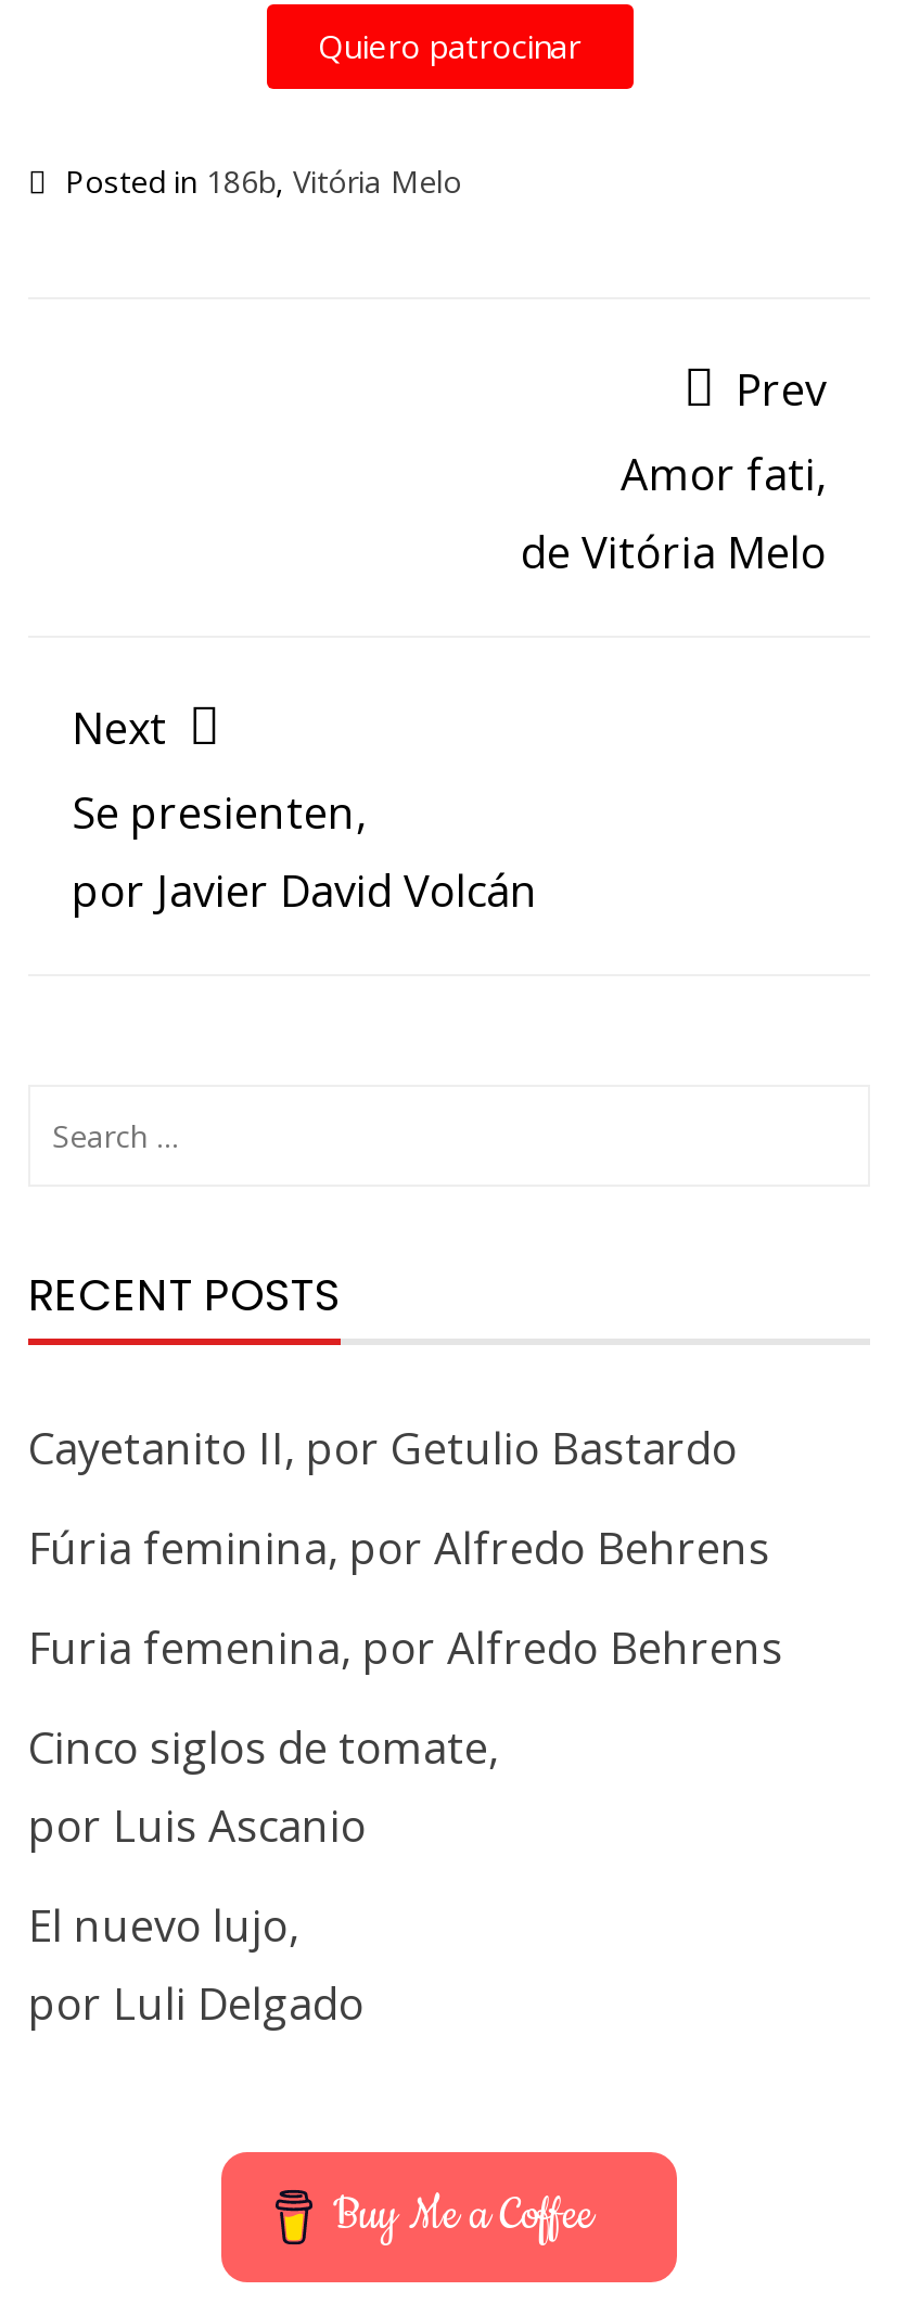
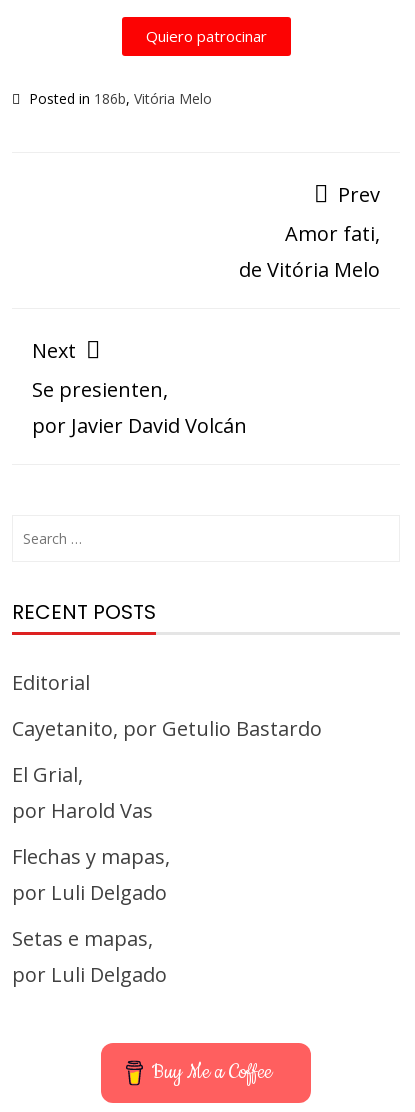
[28,1419,738,1477] Cayetanito II, por Getulio Bastardo -> [12,669,90,696] Editorial
[28,1519,770,1577] Fúria feminina, por Alfredo Behrens -> [12,715,322,742] Cayetanito, por Getulio Bastardo
[28,1618,783,1677] Furia femenina, por Alfredo Behrens -> [12,761,153,824] El Grial, | por Harold Vas
[28,1718,499,1855] Cinco siglos de tomate, | por Luis Ascanio -> [12,843,170,906] Flechas y mapas, | por Luli Delgado
[28,1896,299,1955] El nuevo lujo, -> [12,925,153,952] Setas e mapas,

